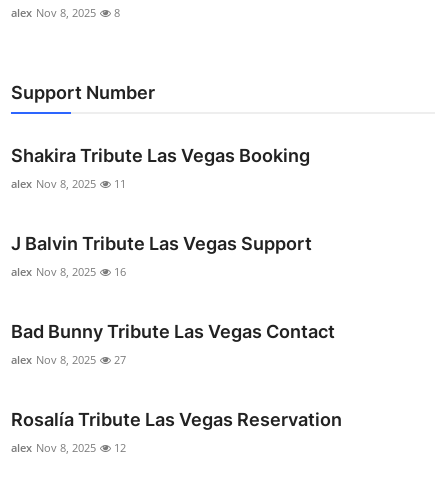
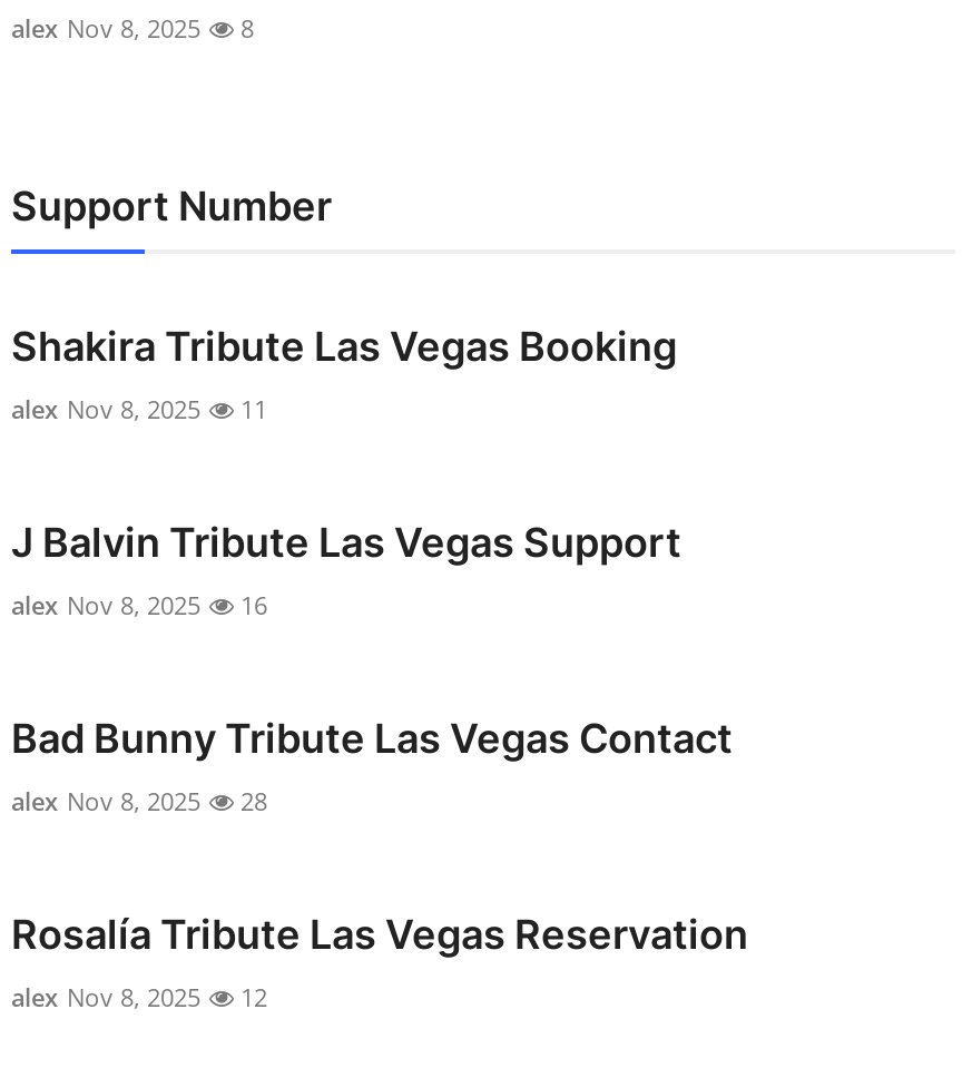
[11,352,126,367] alex Nov 8, 2025 27 -> [11,784,267,817] alex Nov 8, 2025 28

